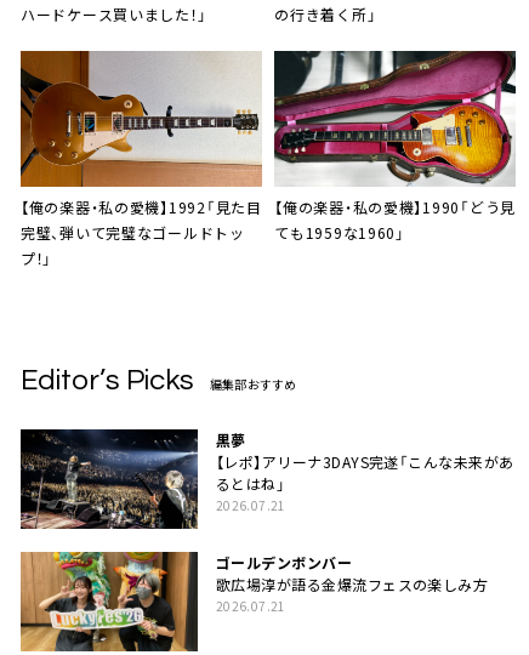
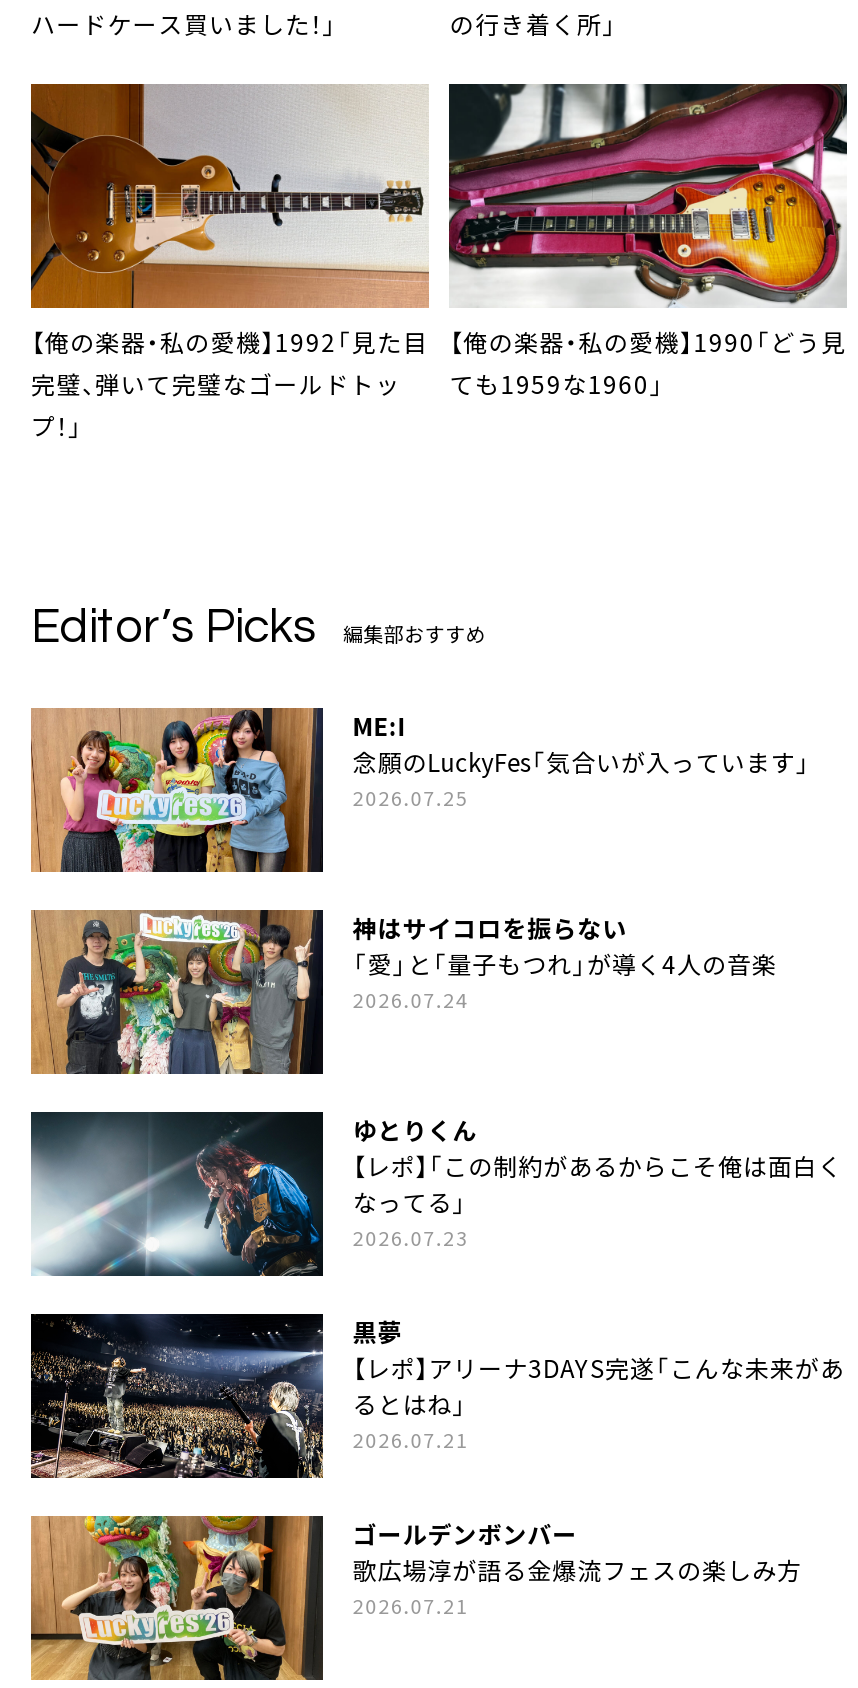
none -> [29,706,811,874] [image] | ME:I | 念願のLuckyFes「気合いが入っています」 | 2026.07.25
none -> [29,908,777,1076] [image] | 神はサイコロを振らない | 「愛」と「量子もつれ」が導く4人の音楽 | 2026.07.24
none -> [29,1108,843,1278] [image] | ゆとりくん | 【レポ】「この制約があるからこそ俺は面白く | なってる」 | 2026.07.23

